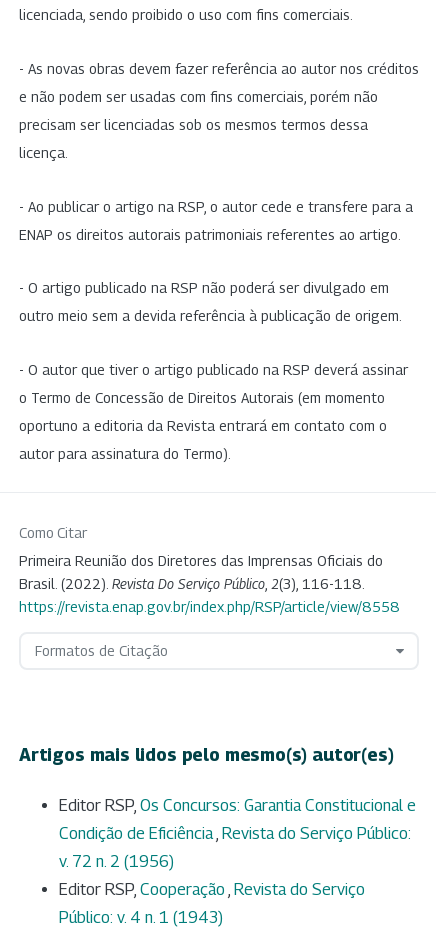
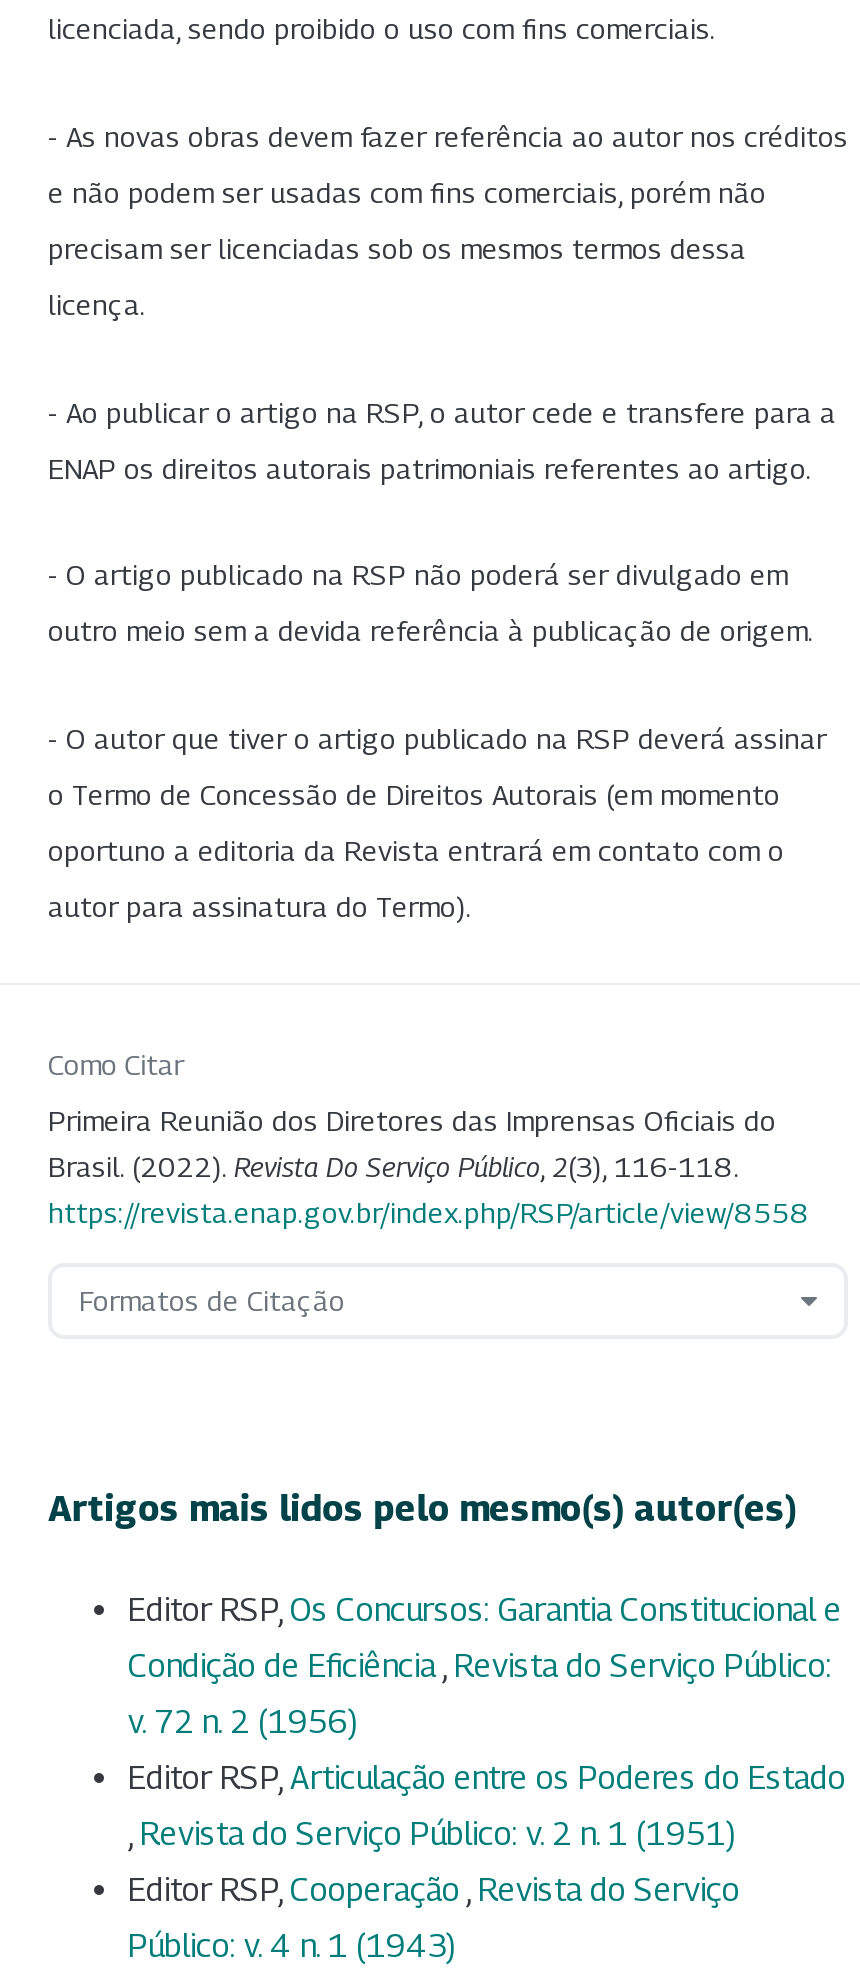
none -> [128,1760,846,1854] Editor RSP, Articulação entre os Poderes do Estado | , Revista do Serviço Público: v. 2 n. 1 (1951)

